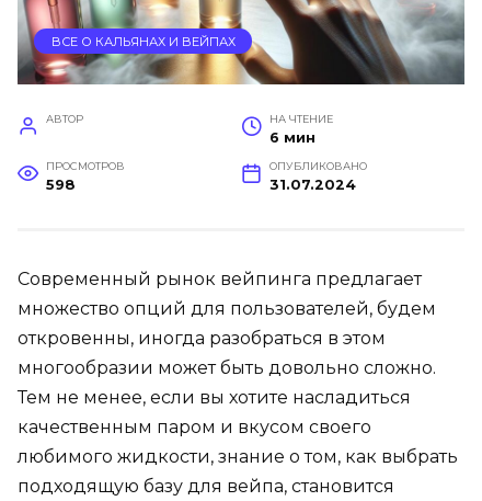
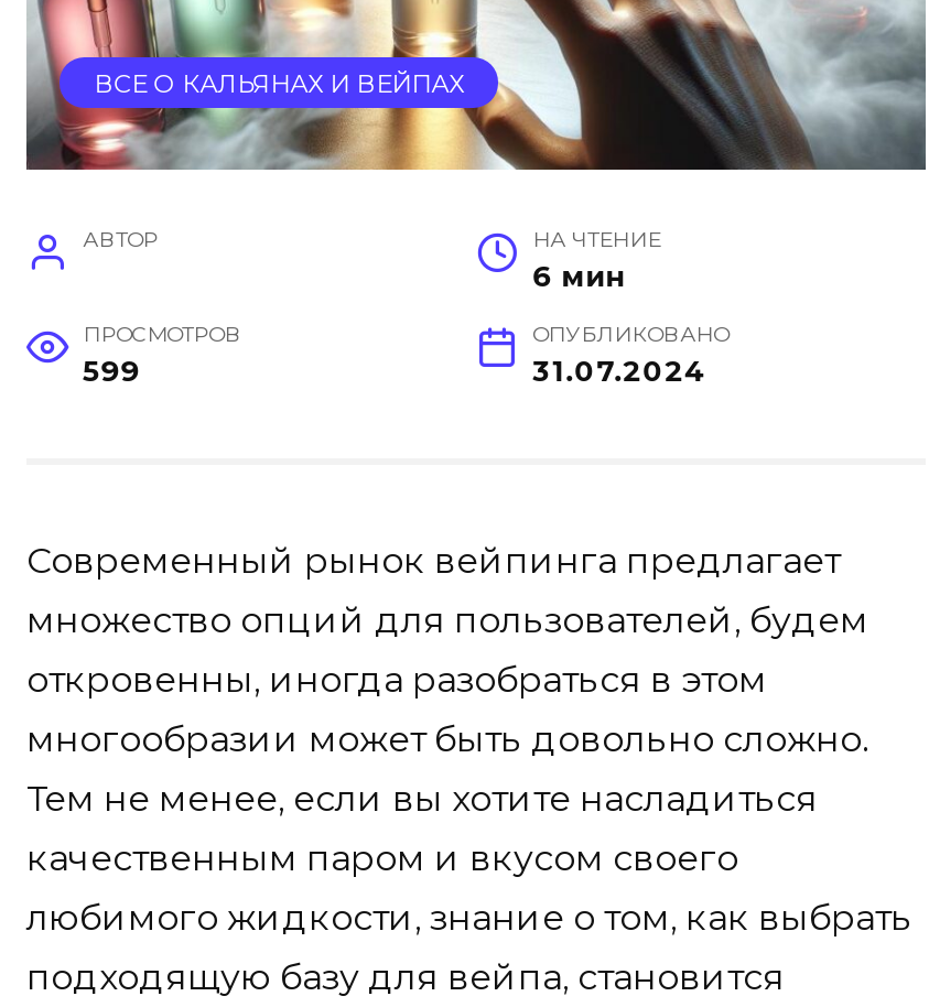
[46,177,75,193] 598 -> [83,356,140,389] 599

